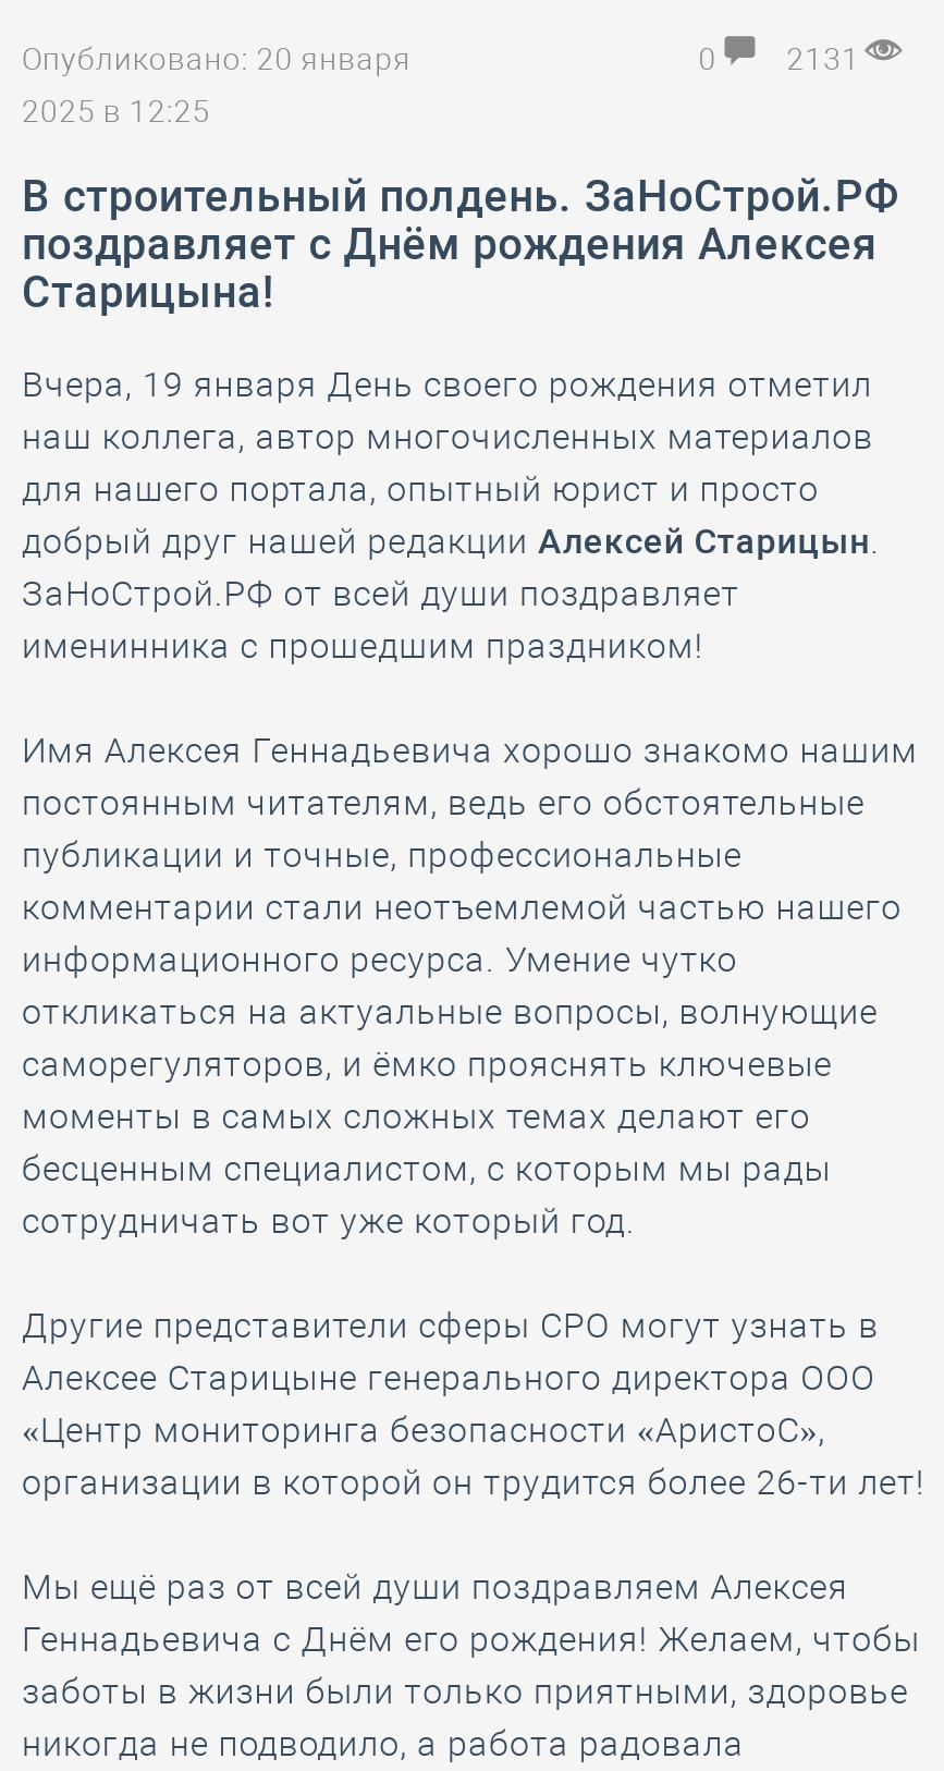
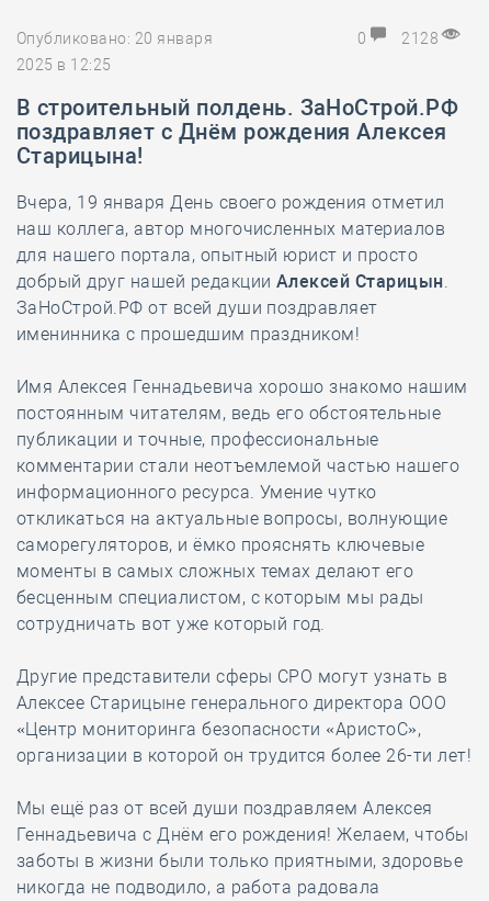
[698,41,868,76] 0 2131 -> [357,30,442,47] 0 2128

